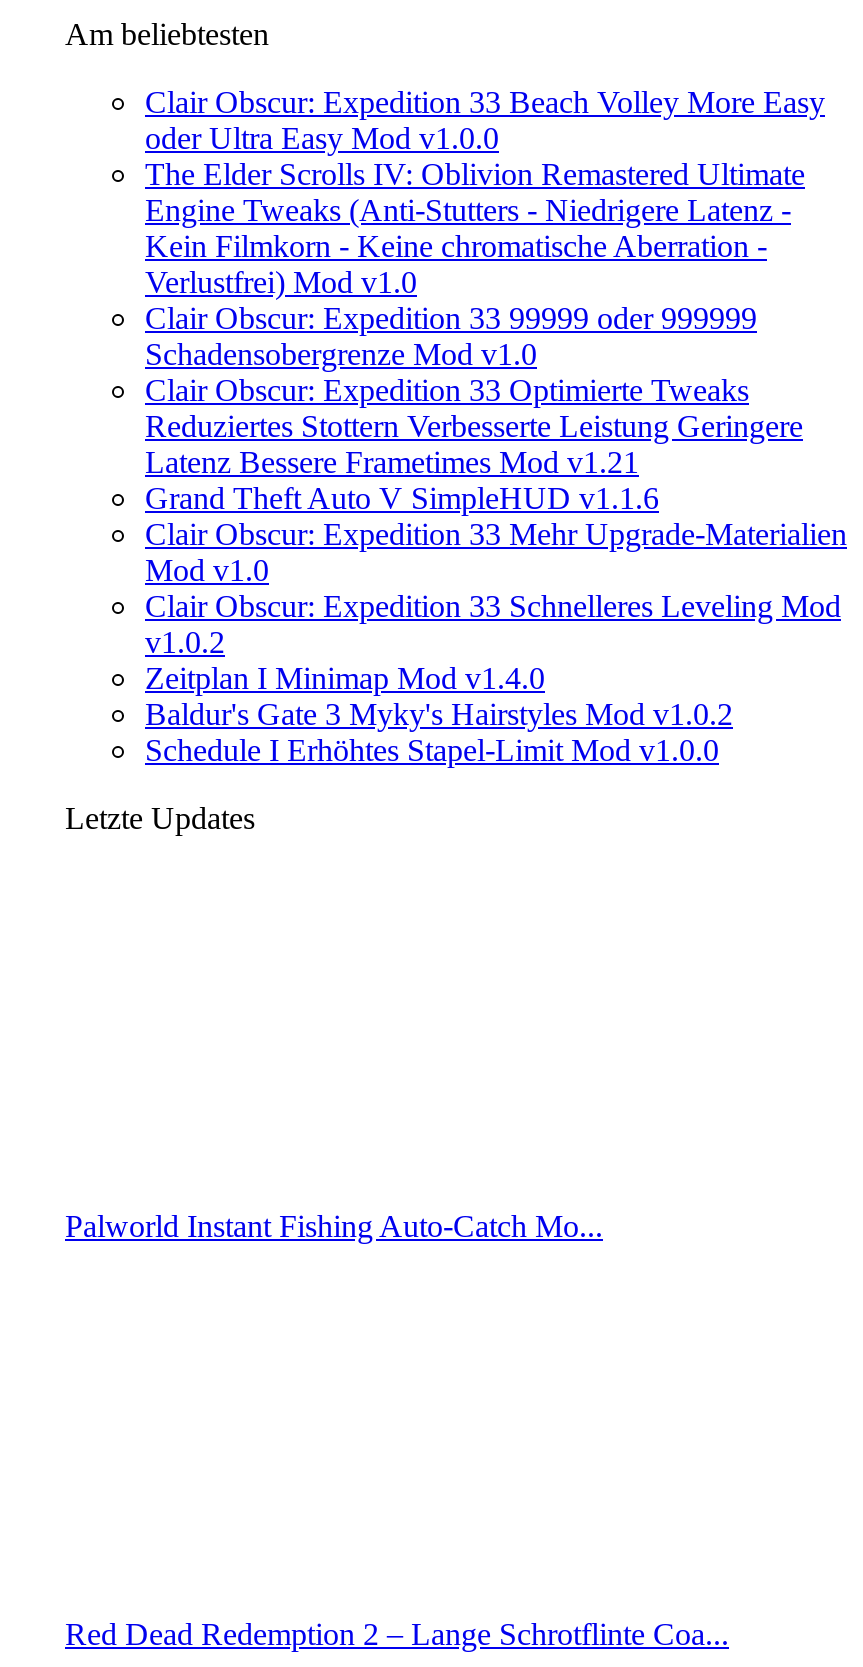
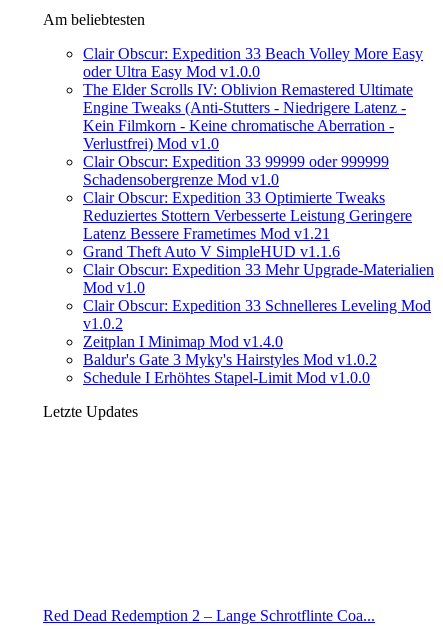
[65,1209,603,1243] Palworld Instant Fishing Auto-Catch Mo... -> none

